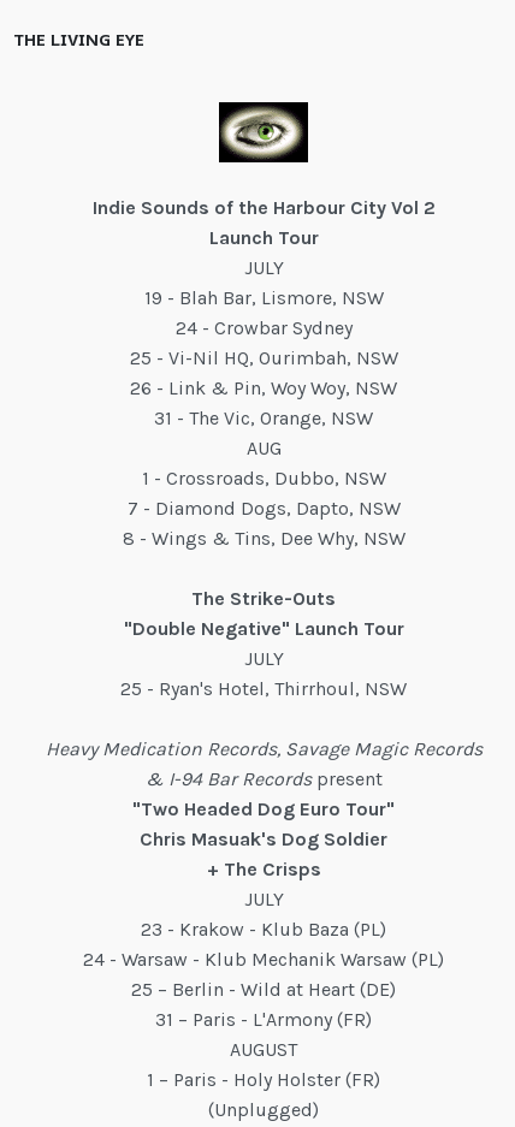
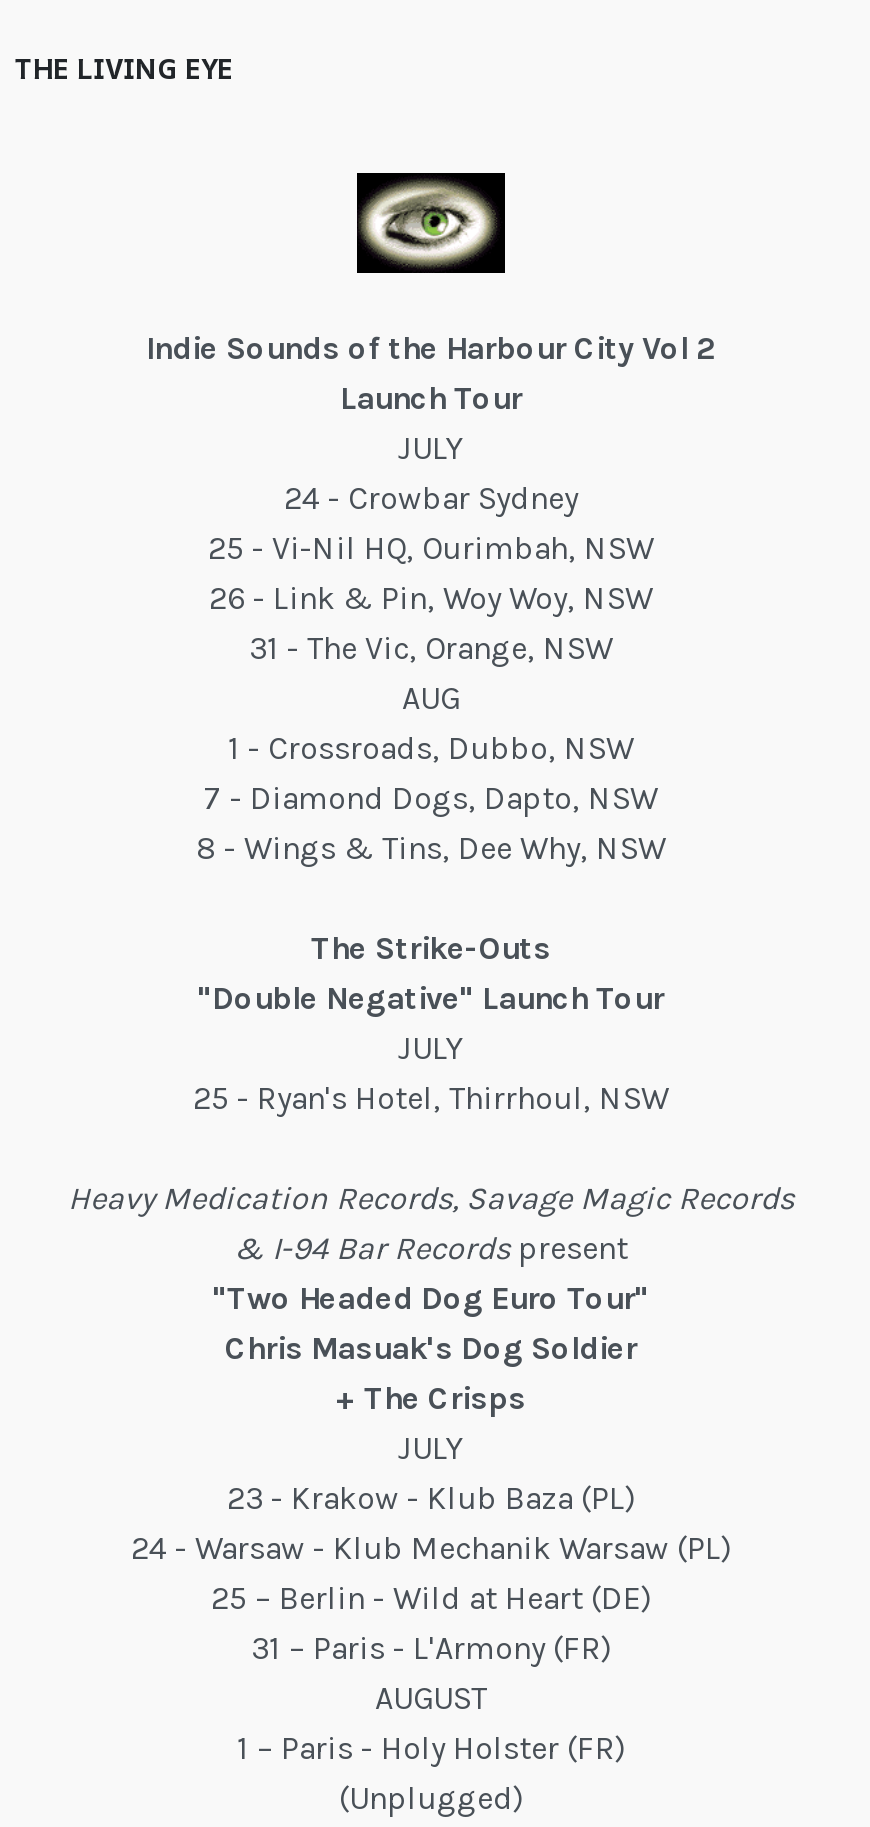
[144,286,383,309] 19 - Blah Bar, Lismore, NSW -> none

